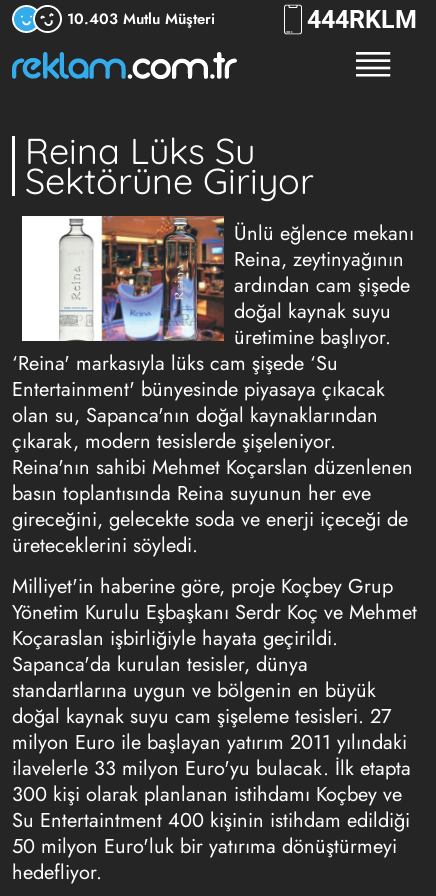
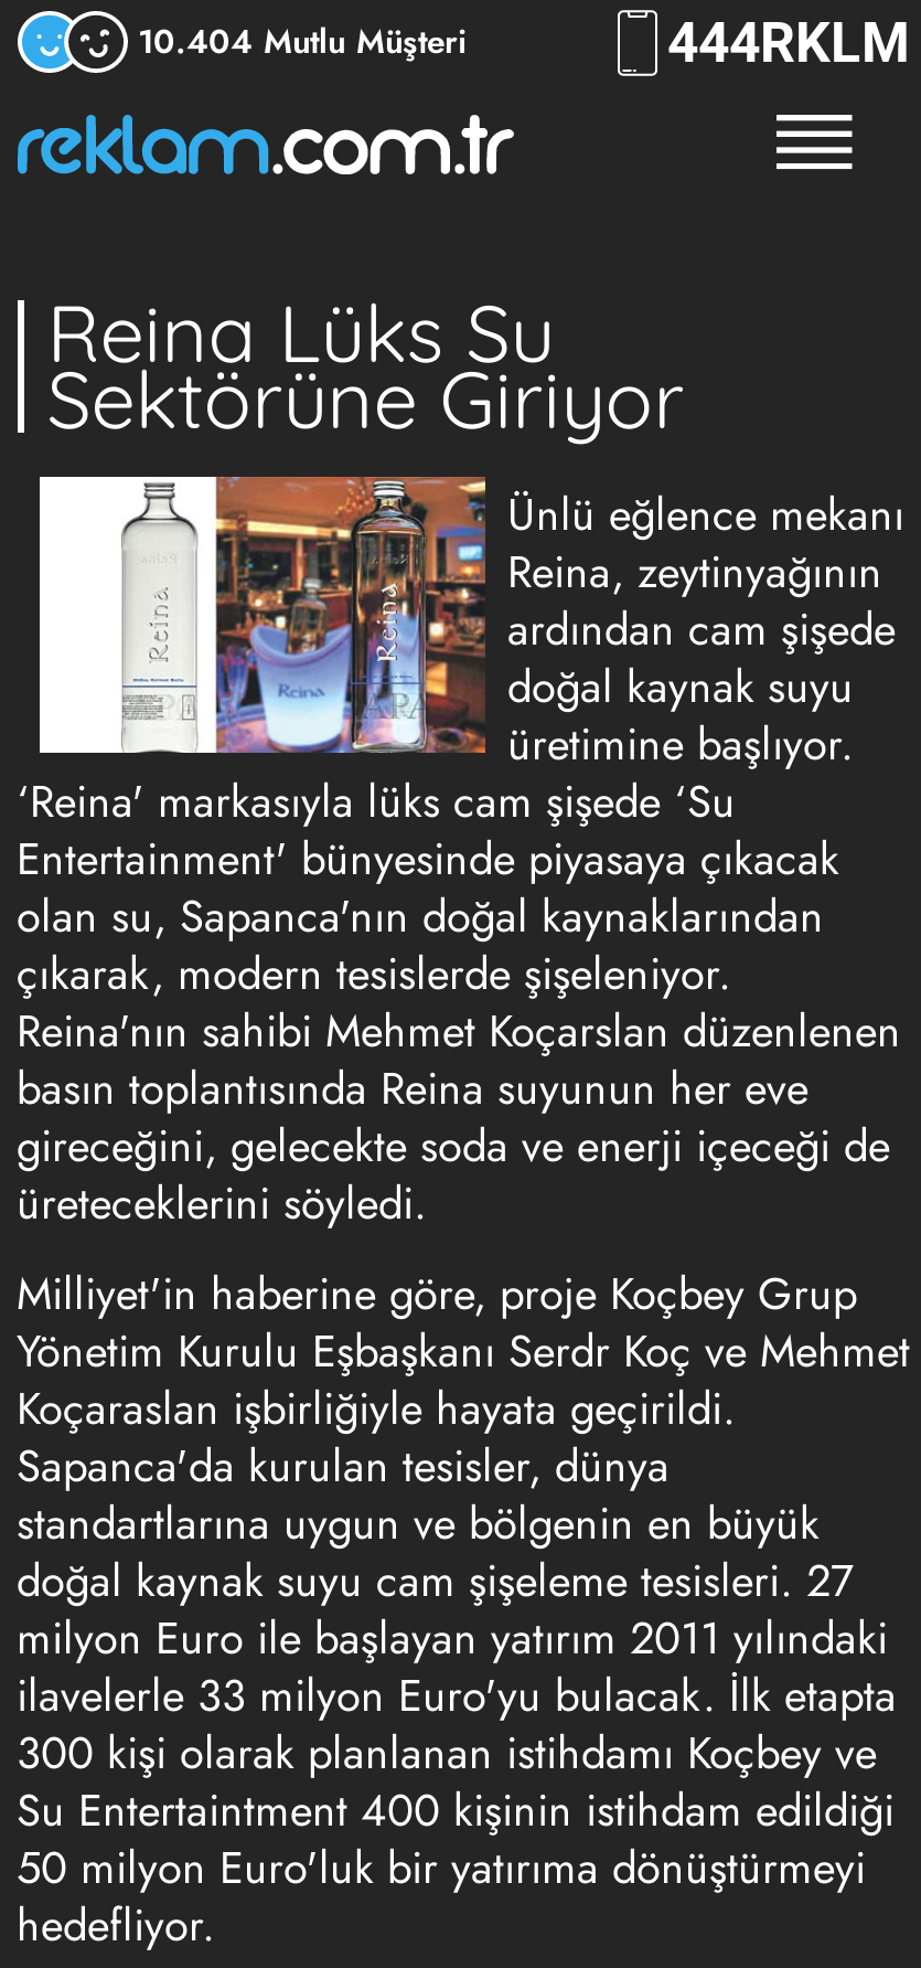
[66,7,214,29] 10.403 Mutlu Müşteri -> [138,17,467,65] 10.404 Mutlu Müşteri

